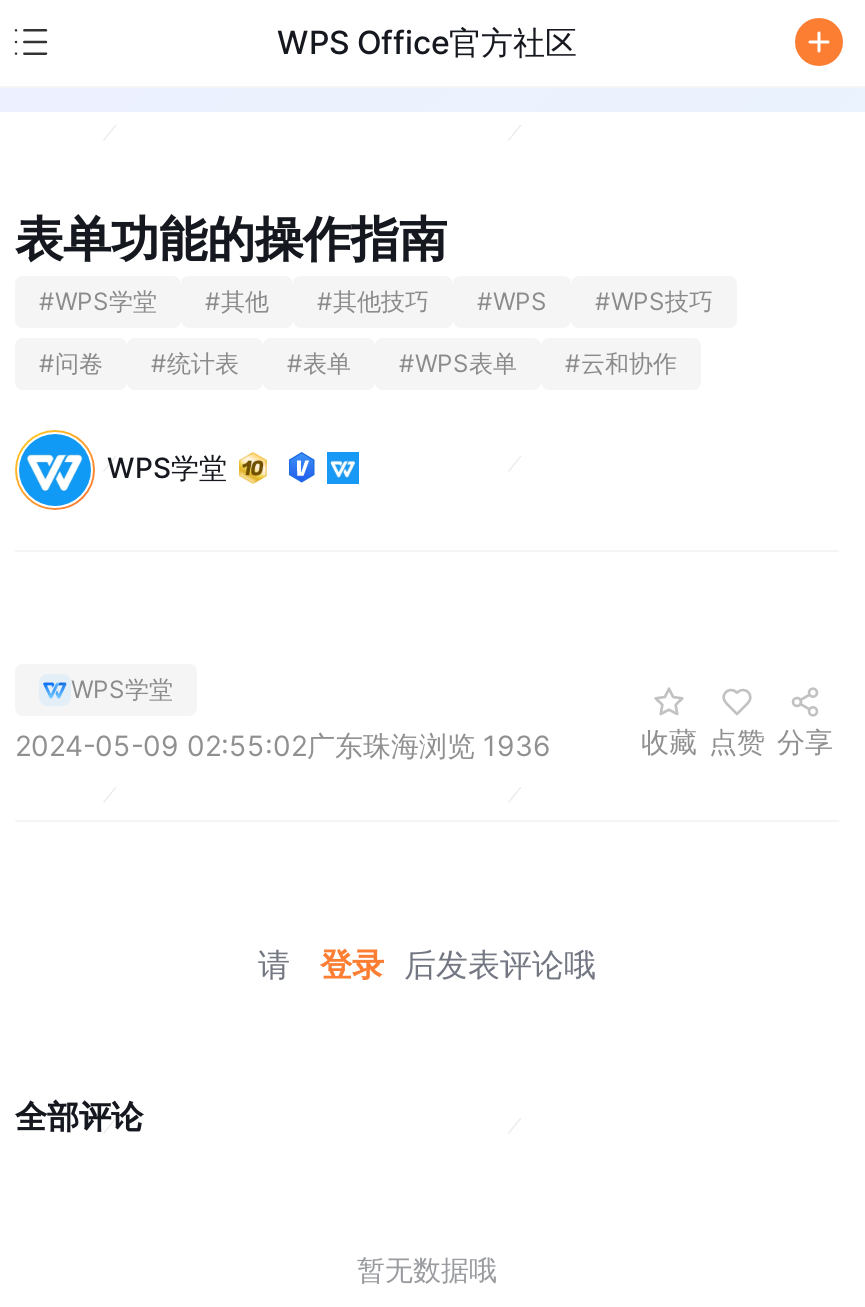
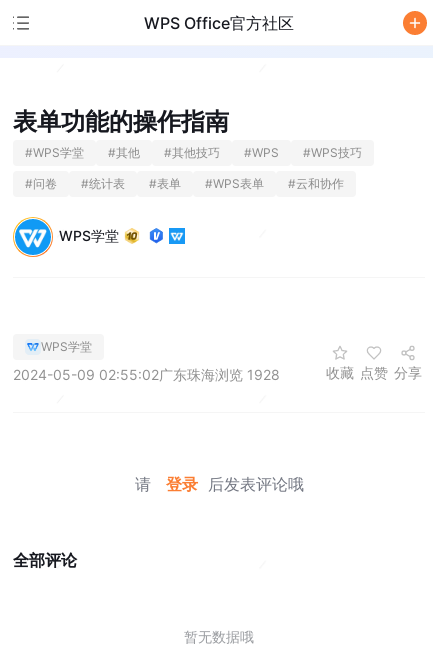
[15,728,551,762] 2024-05-09 02:55:02广东珠海浏览 1936 -> [13,366,280,383] 2024-05-09 02:55:02广东珠海浏览 1928

